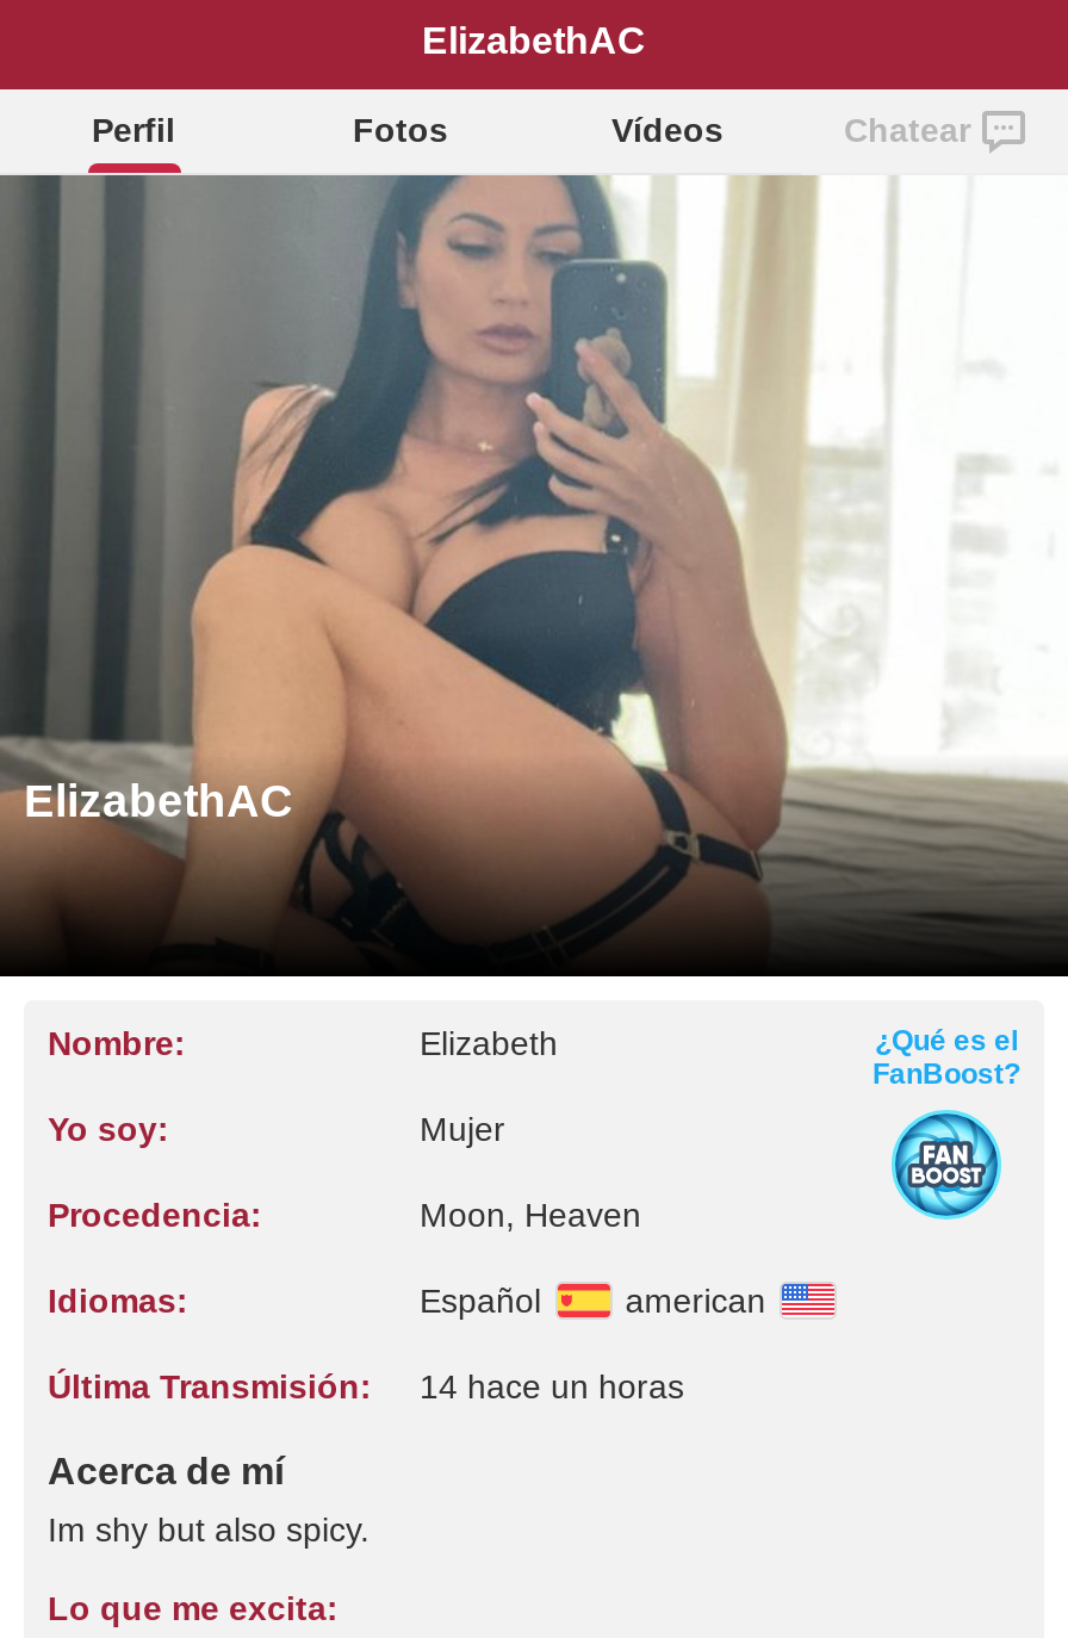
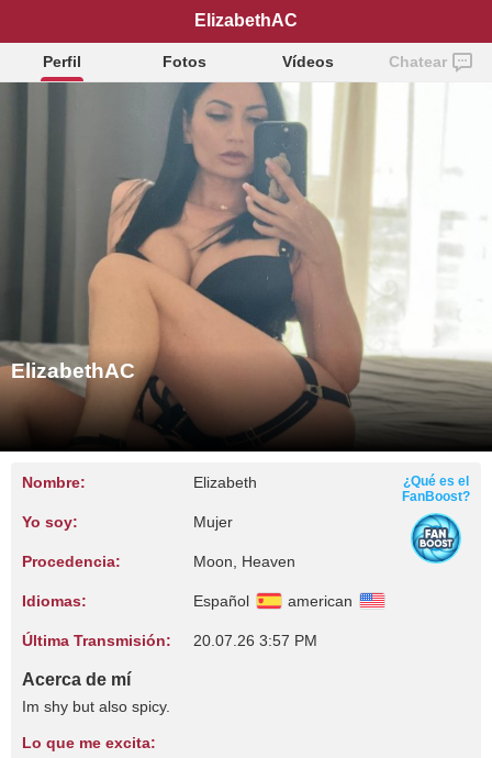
[48,1367,684,1406] Última Transmisión: 14 hace un horas -> [22,632,317,649] Última Transmisión: 20.07.26 3:57 PM

